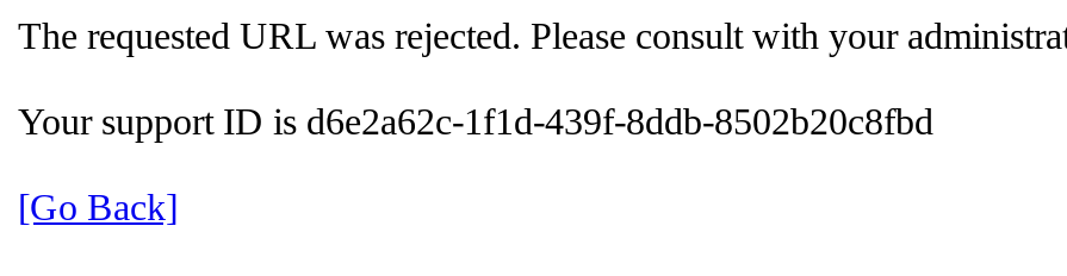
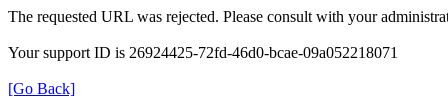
[18,101,933,142] Your support ID is d6e2a62c-1f1d-439f-8ddb-8502b20c8fbd -> [8,44,398,61] Your support ID is 26924425-72fd-46d0-bcae-09a052218071

